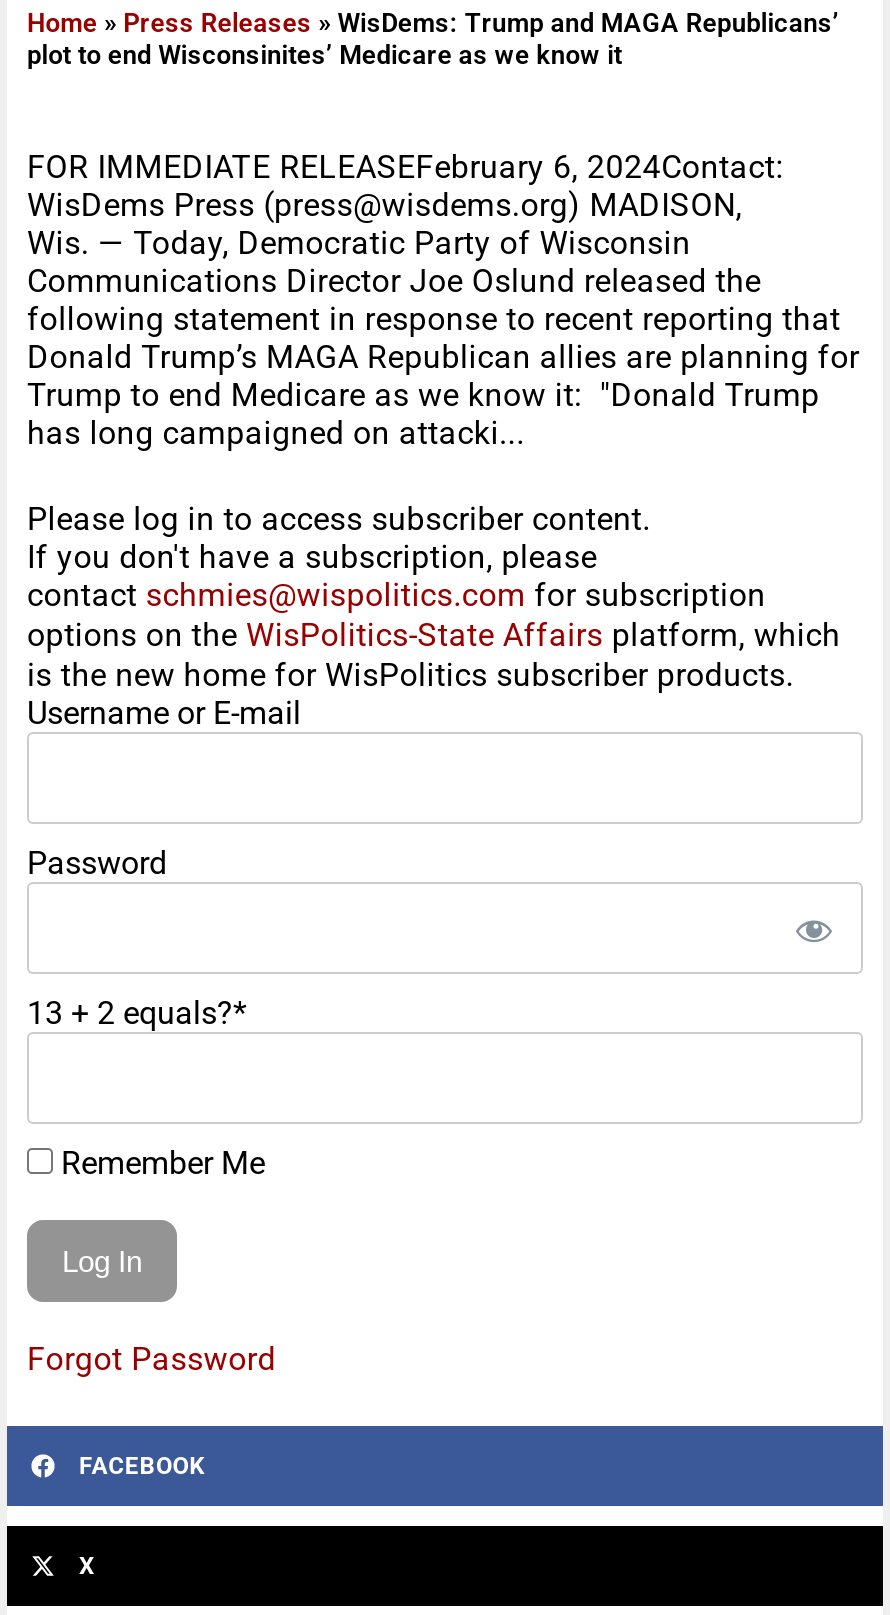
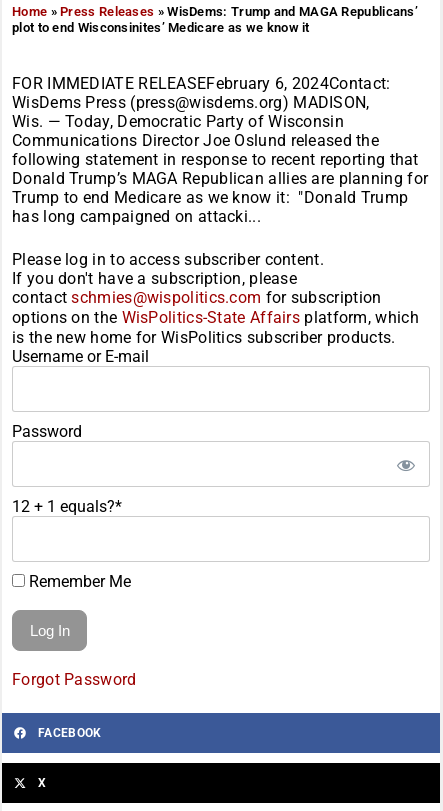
[27,994,247,1032] 13 + 2 equals?* -> [12,497,122,516] 12 + 1 equals?*

